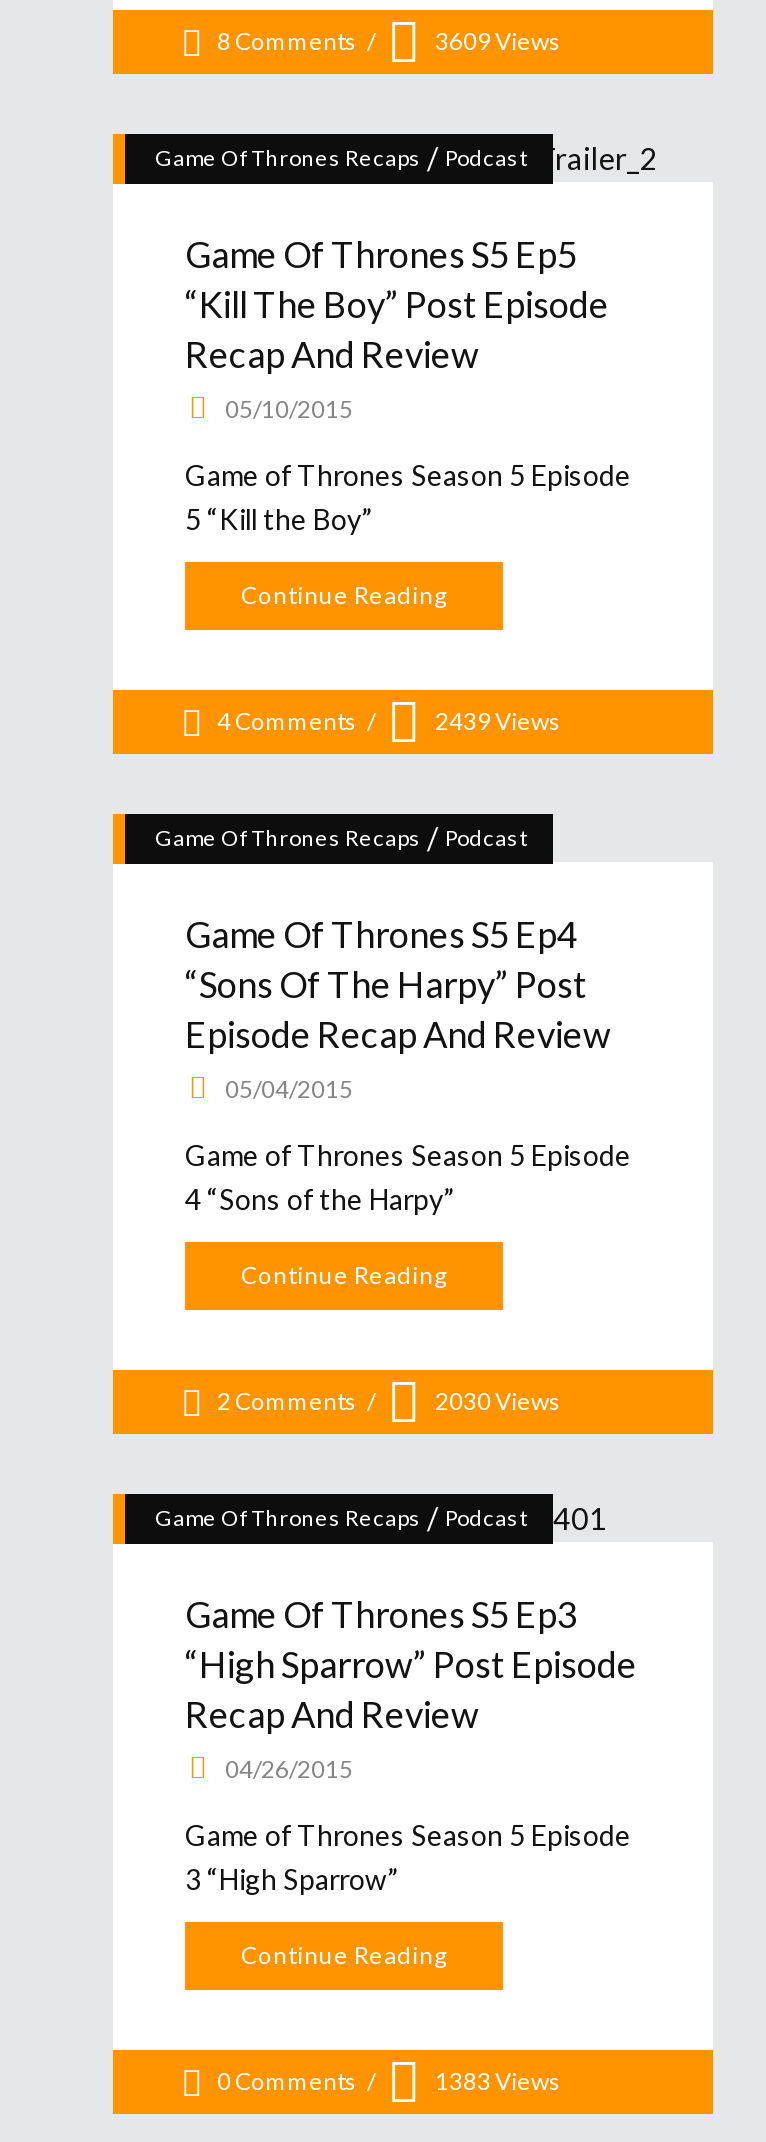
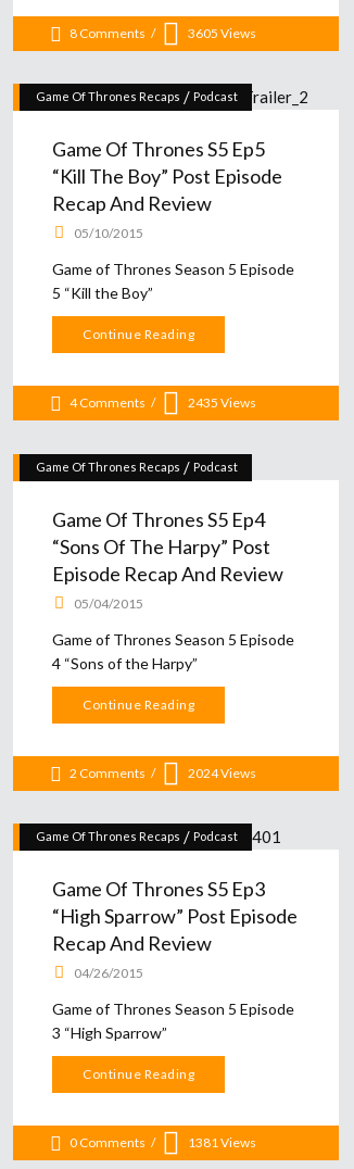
[435,25,561,55] 3609 Views -> [188,25,256,42] 3605 Views
[435,706,561,736] 2439 Views -> [188,395,256,411] 2435 Views
[435,1386,561,1416] 2030 Views -> [188,764,256,781] 2024 Views
[435,2067,561,2097] 1383 Views -> [188,1134,256,1150] 1381 Views

